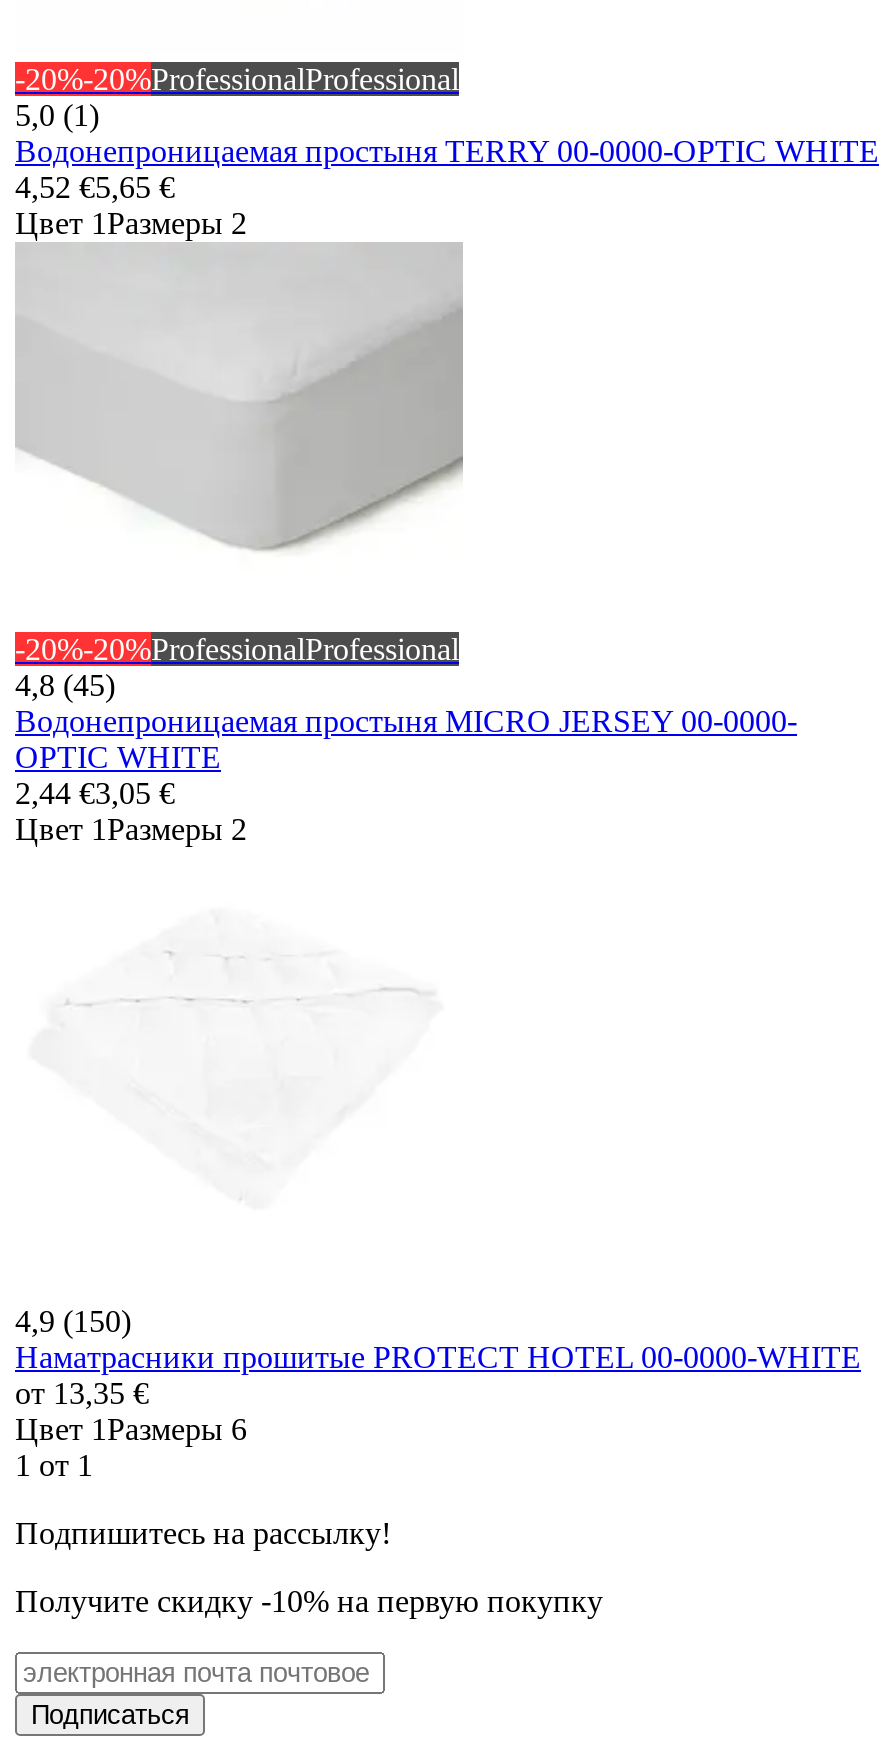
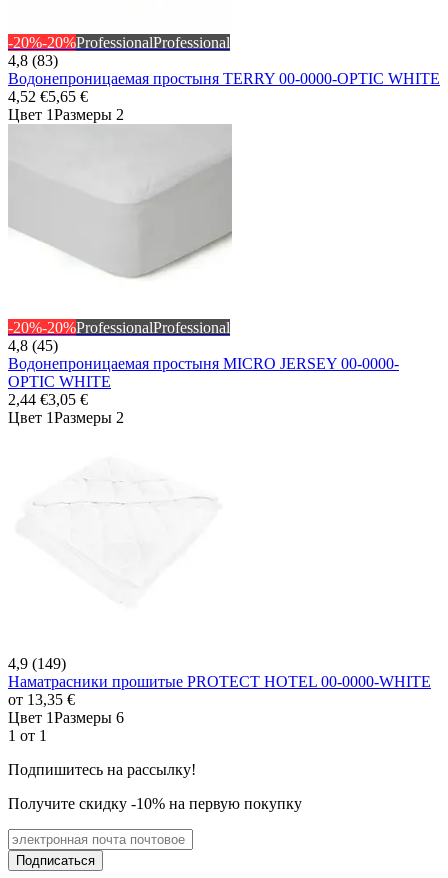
[15,98,99,132] 5,0 (1) -> [8,52,58,69] 4,8 (83)
[15,1303,131,1337] 4,9 (150) -> [8,655,66,672] 4,9 (149)

